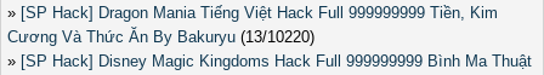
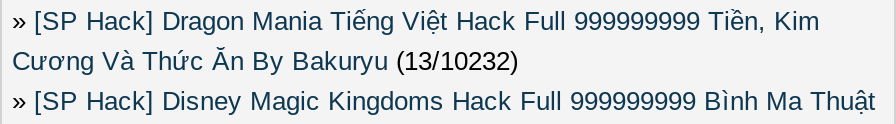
[7,28,314,46] Cương Và Thức Ăn By Bakuryu (13/10220) -> [12,47,518,77] Cương Và Thức Ăn By Bakuryu (13/10232)

